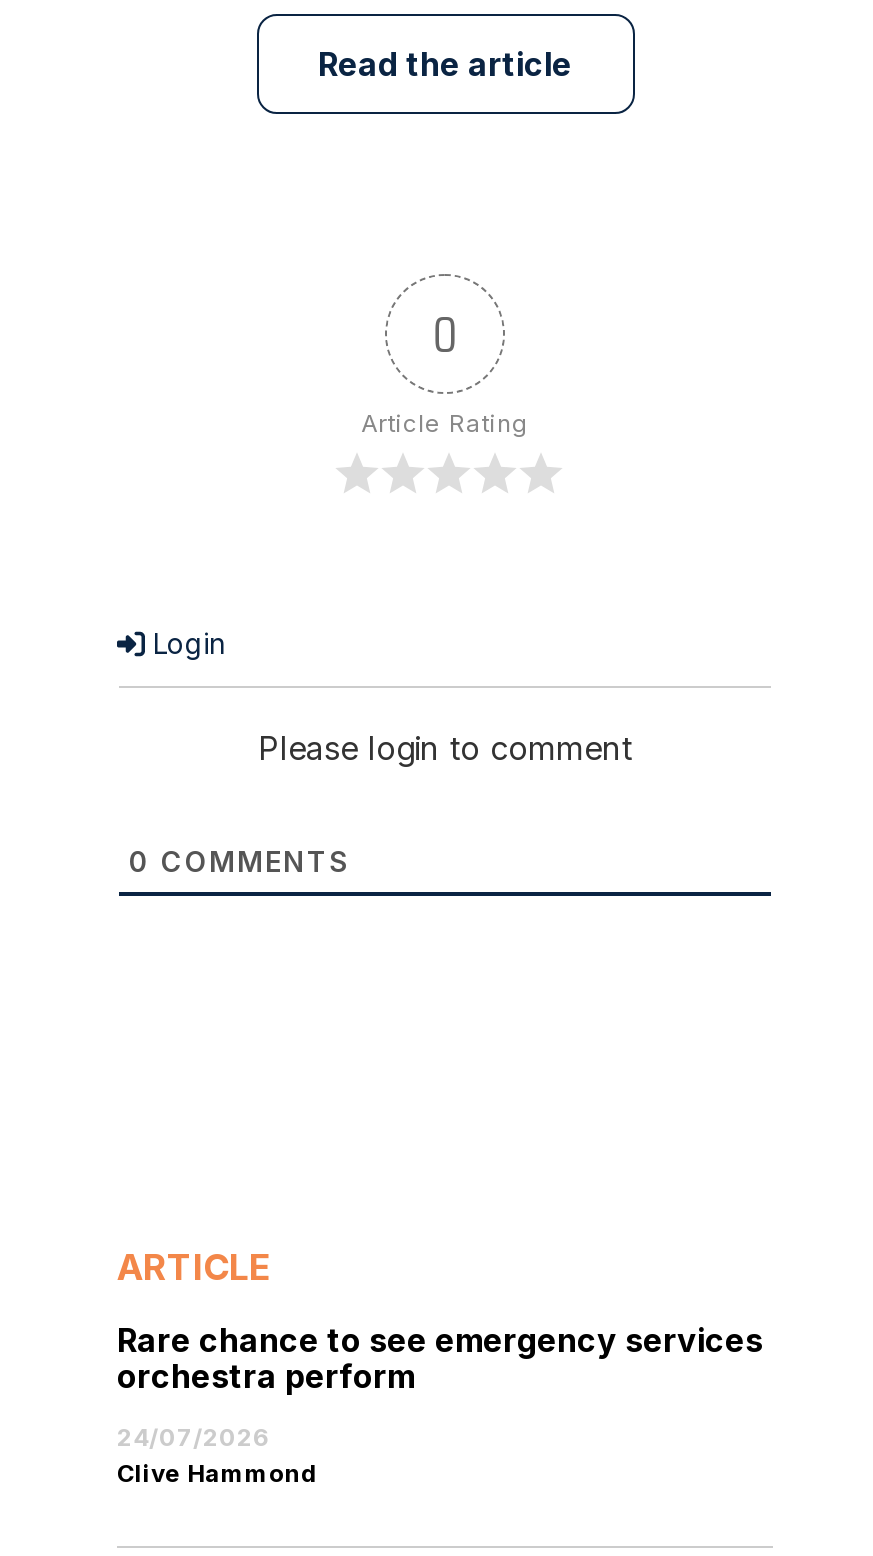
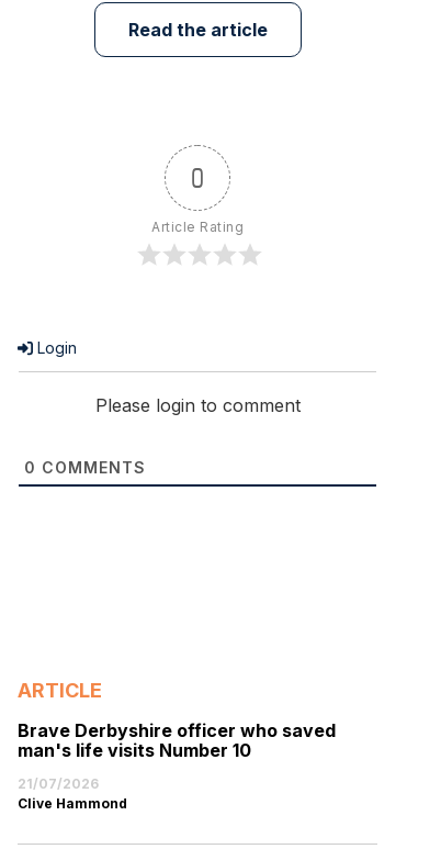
[117,1320,763,1396] Rare chance to see emergency services | orchestra perform -> [18,719,336,761] Brave Derbyshire officer who saved | man's life visits Number 10
[117,1422,269,1452] 24/07/2026 -> [18,775,99,792] 21/07/2026

